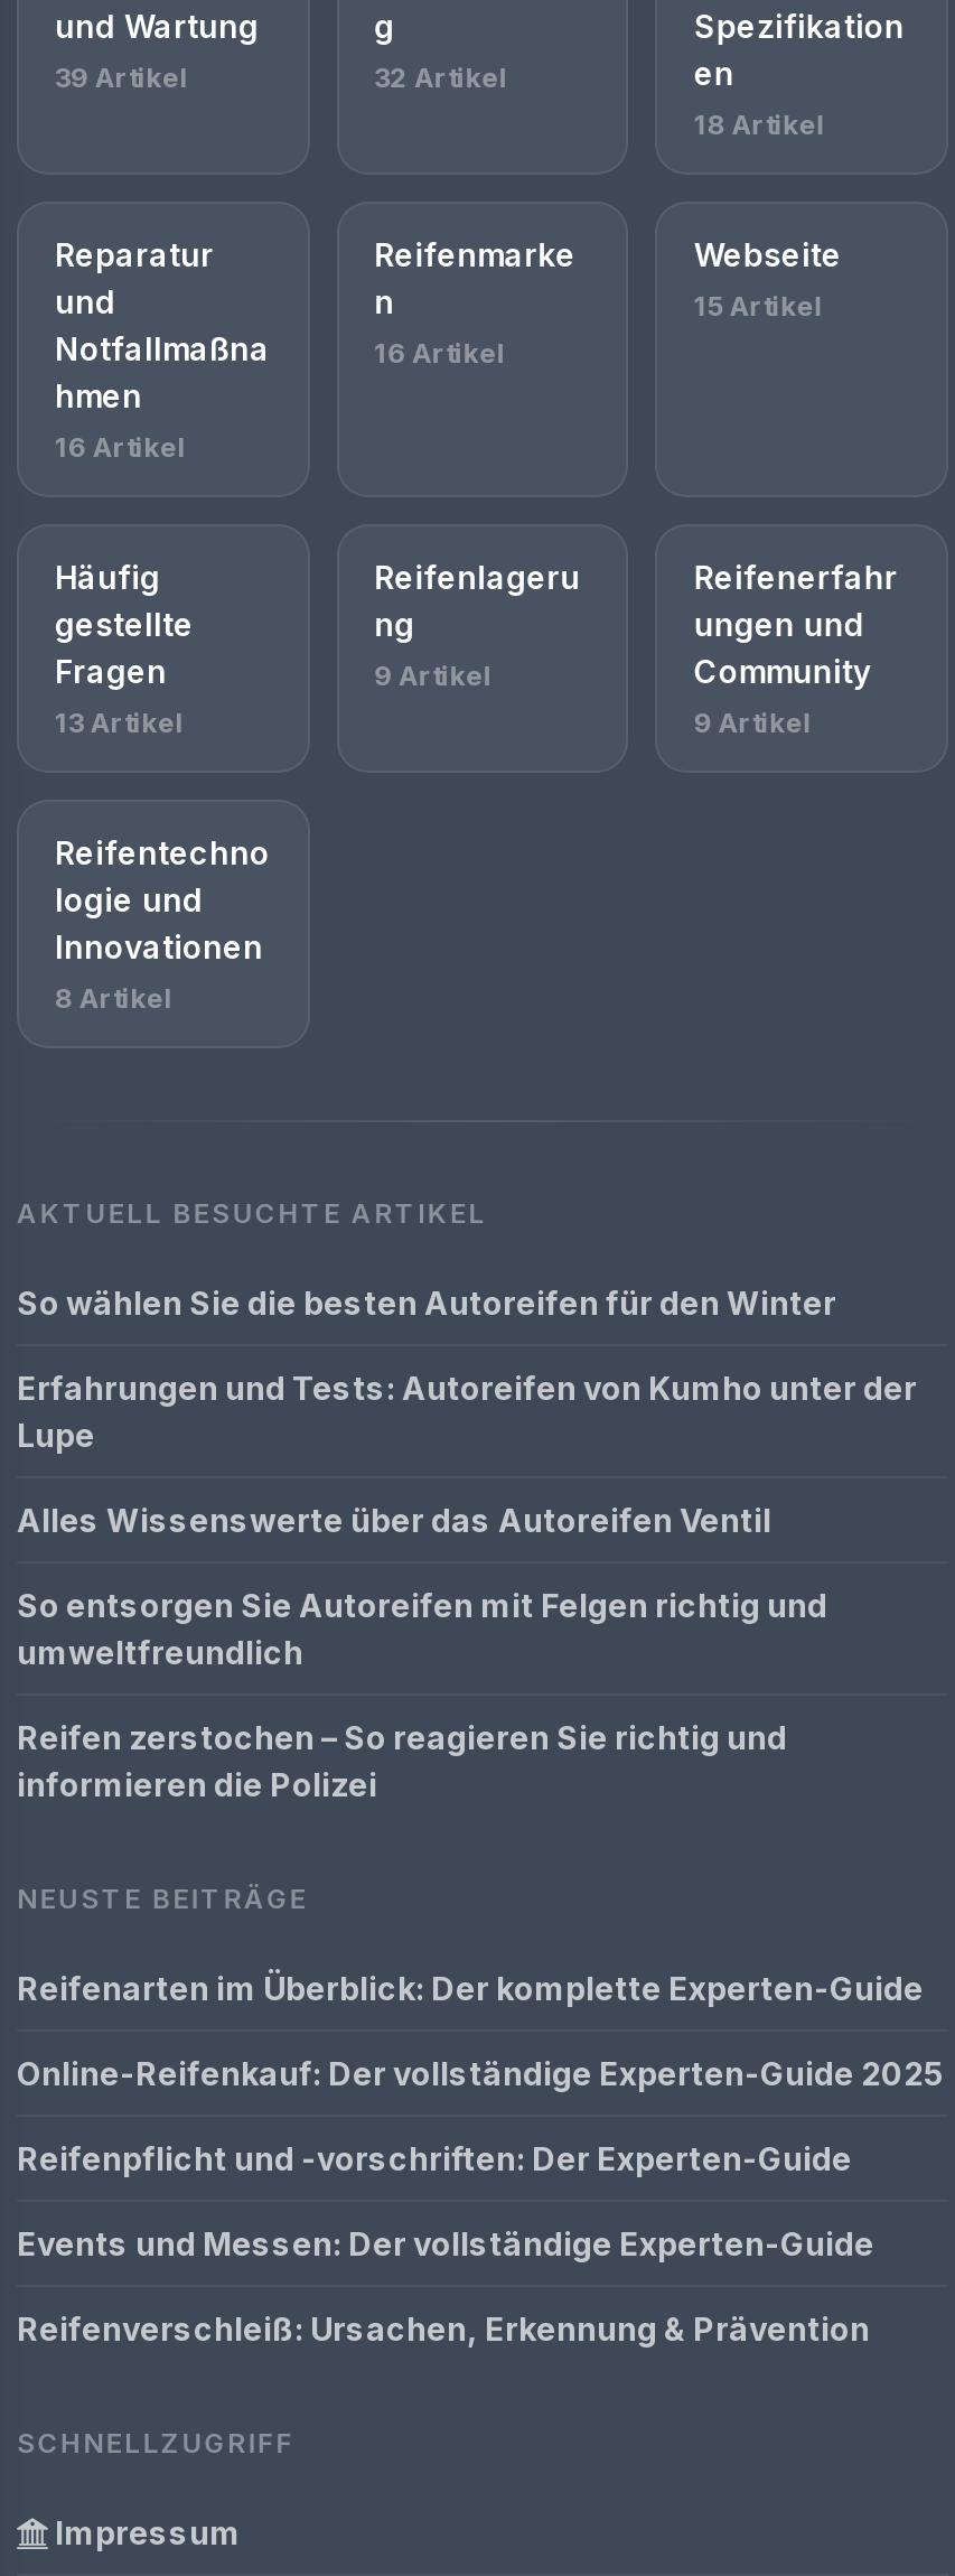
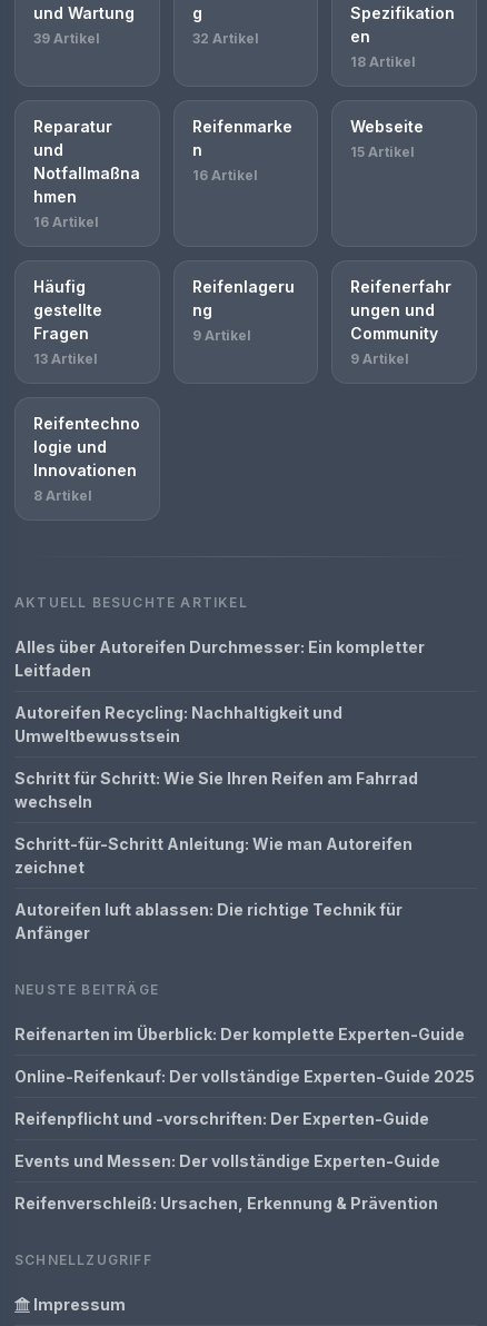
[17,1284,836,1322] So wählen Sie die besten Autoreifen für den Winter -> [14,637,425,680] Alles über Autoreifen Durchmesser: Ein kompletter | Leitfaden
[17,1369,917,1454] Erfahrungen und Tests: Autoreifen von Kumho unter der | Lupe -> [14,703,342,745] Autoreifen Recycling: Nachhaltigkeit und | Umweltbewusstsein
[17,1501,771,1539] Alles Wissenswerte über das Autoreifen Ventil -> [14,769,418,811] Schritt für Schritt: Wie Sie Ihren Reifen am Fahrrad | wechseln
[17,1586,827,1671] So entsorgen Sie Autoreifen mit Felgen richtig und | umweltfreundlich -> [14,834,413,877] Schritt-für-Schritt Anleitung: Wie man Autoreifen | zeichnet
[17,1718,787,1803] Reifen zerstochen – So reagieren Sie richtig und | informieren die Polizei -> [14,900,402,942] Autoreifen luft ablassen: Die richtige Technik für | Anfänger

